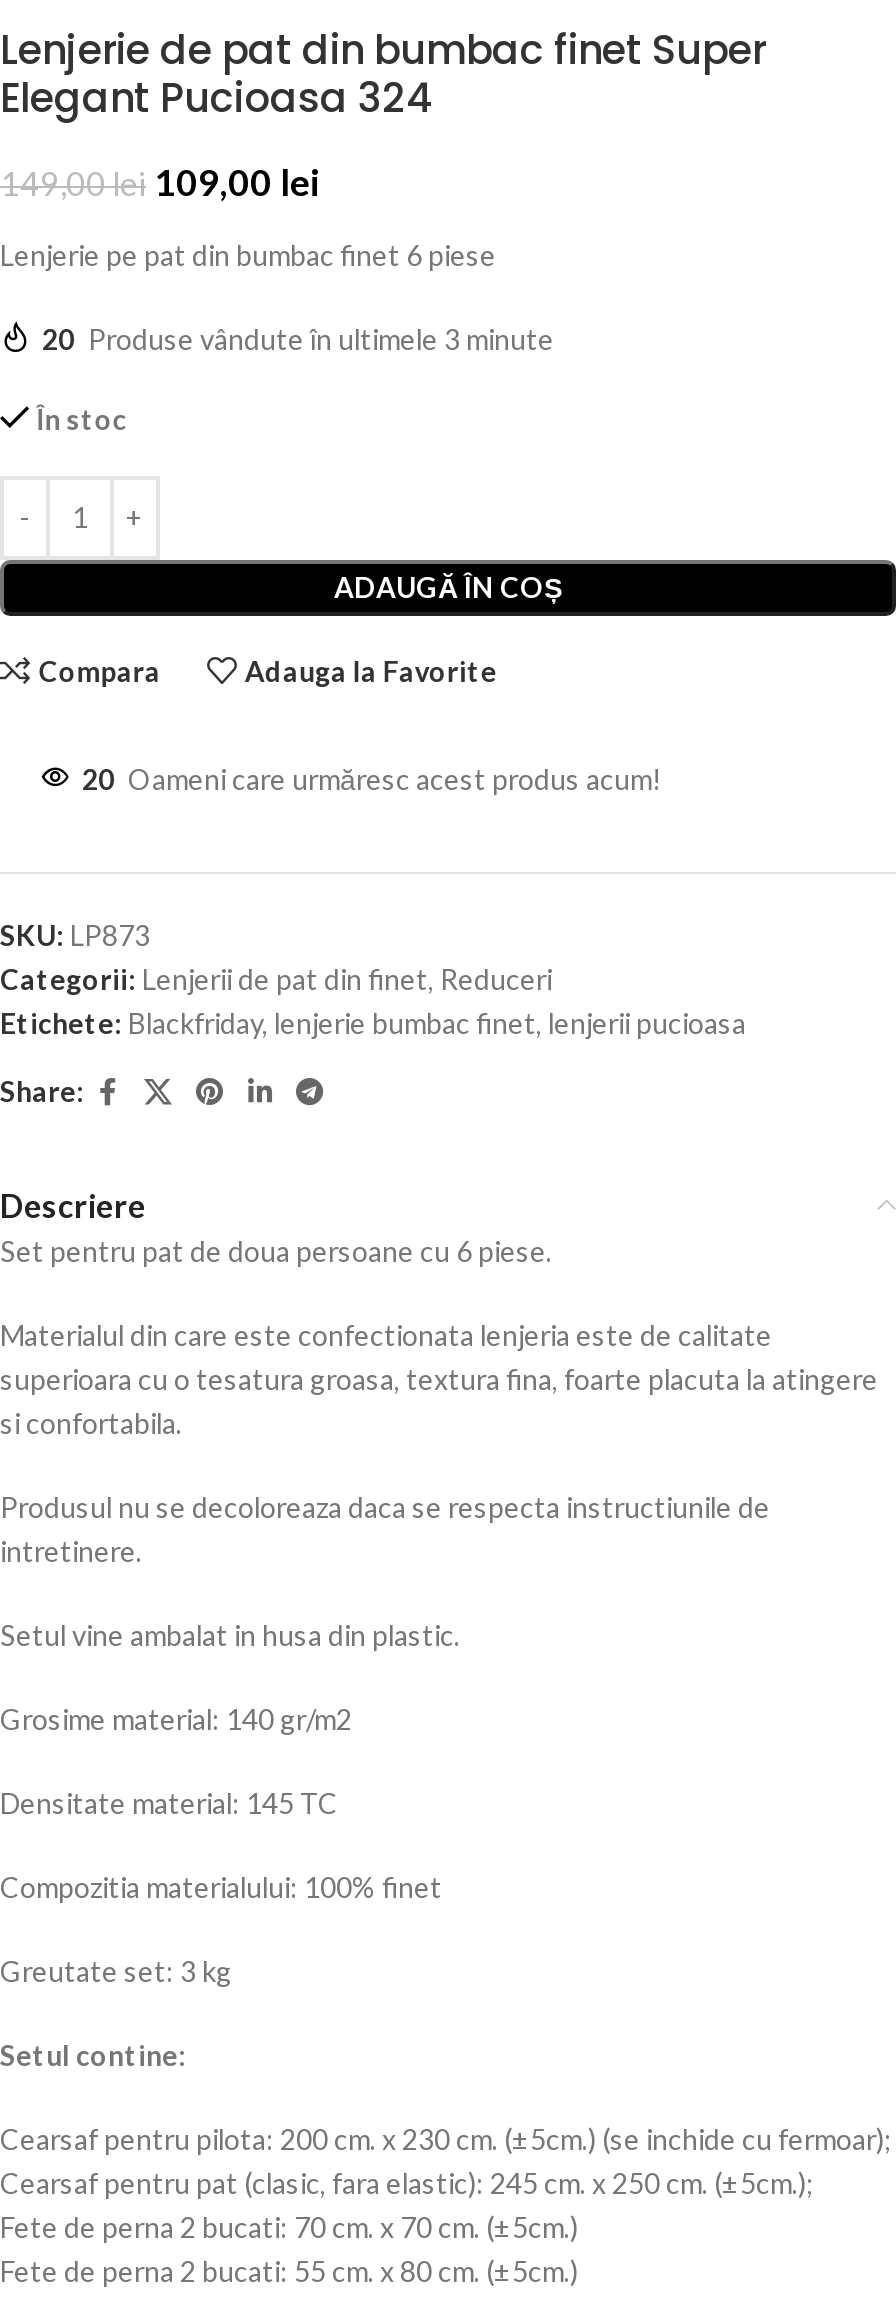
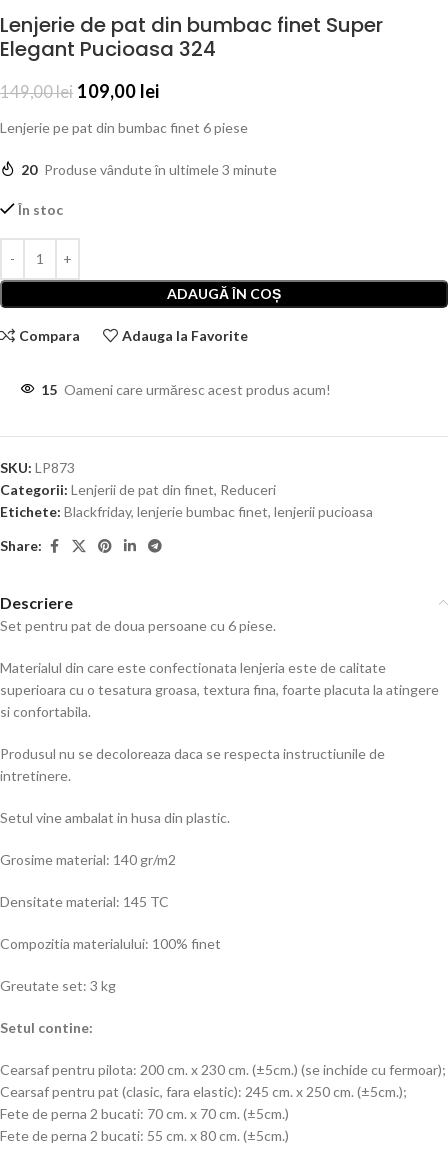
[82,762,662,796] 20 Oameni care urmăresc acest produs acum! -> [41,381,331,398] 15 Oameni care urmăresc acest produs acum!

